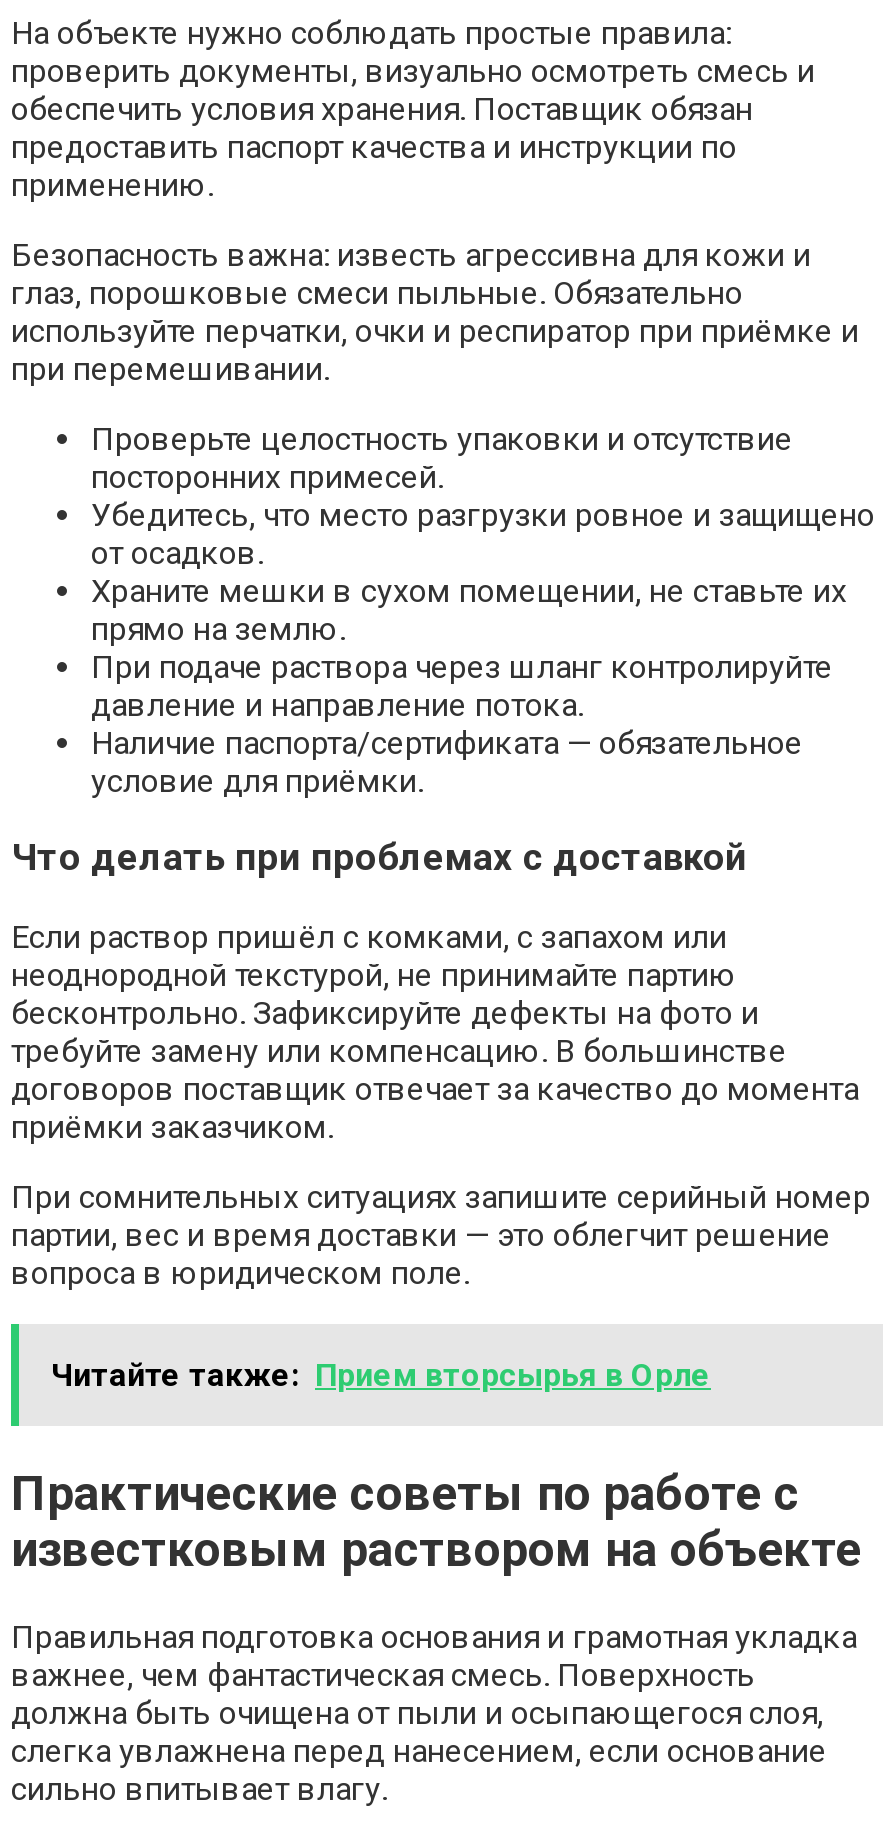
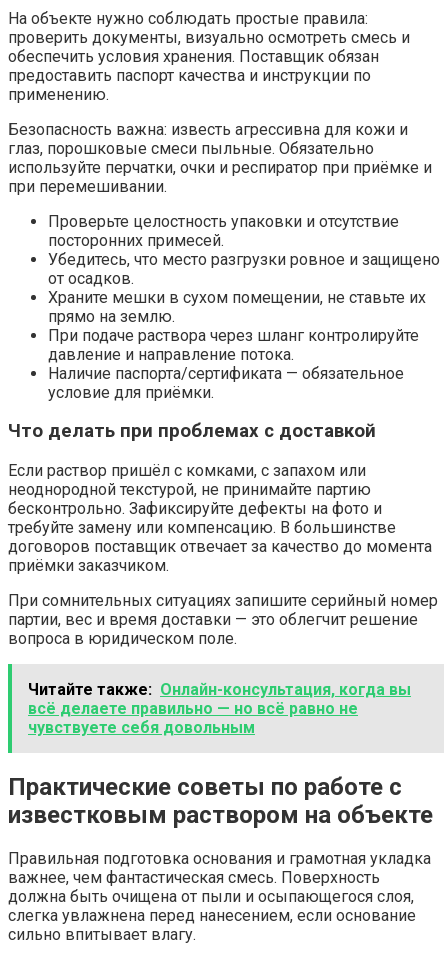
[51,1356,711,1394] Читайте также: Прием вторсырья в Орле -> [28,680,411,737] Читайте также: Онлайн-консультация, когда вы | всё делаете правильно — но всё равно не | чувствуете себя довольным

